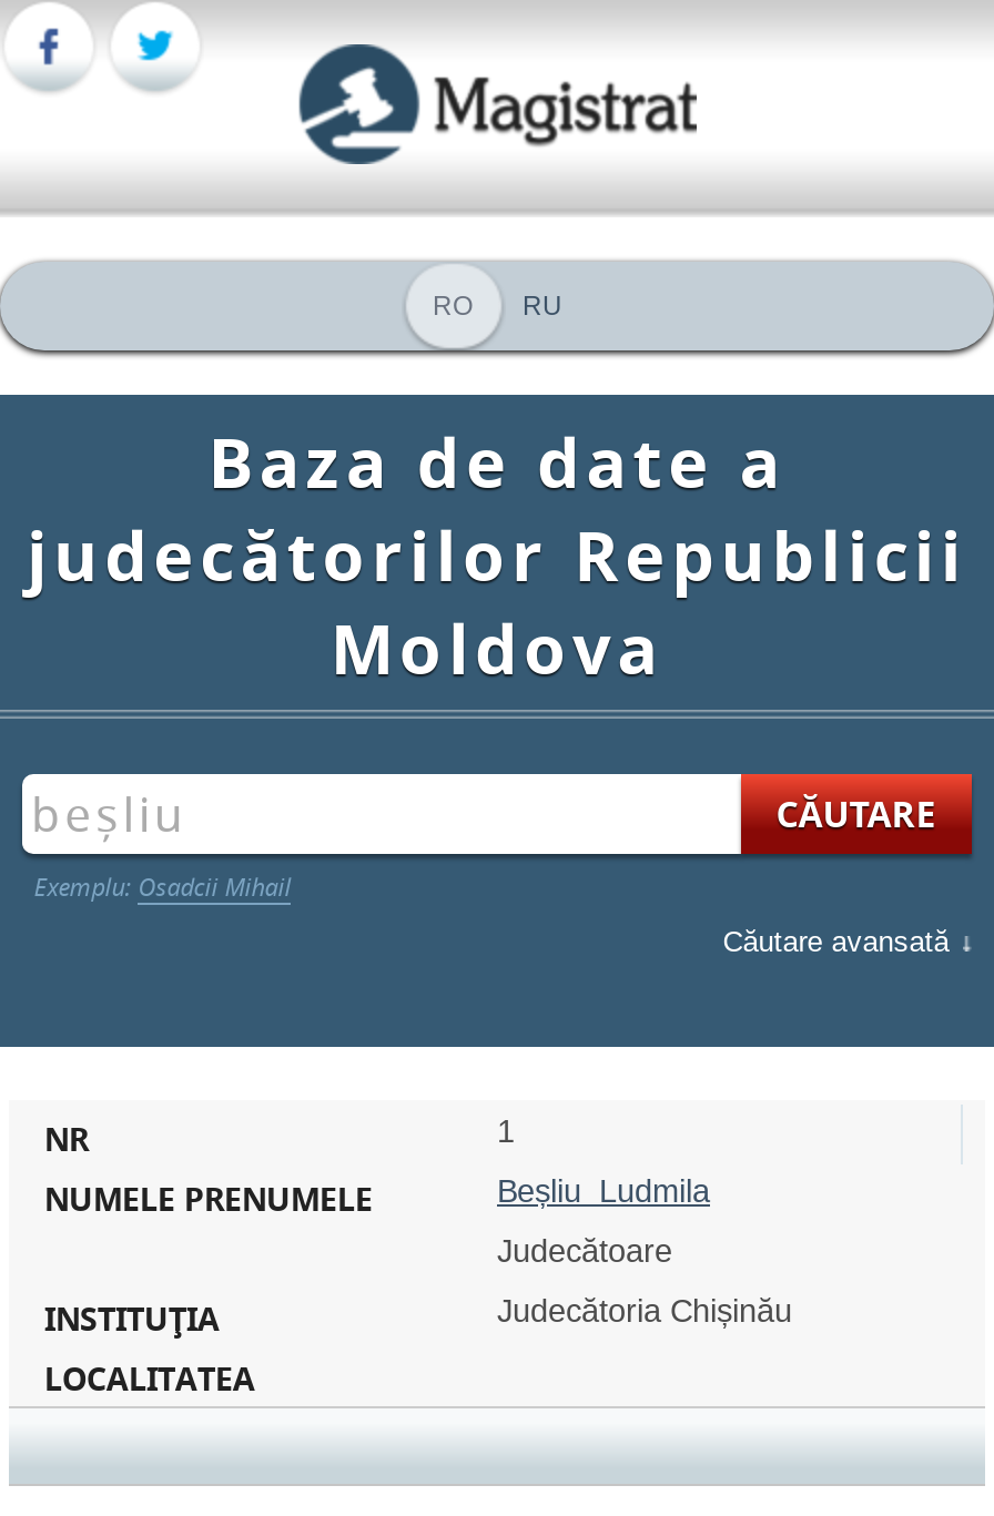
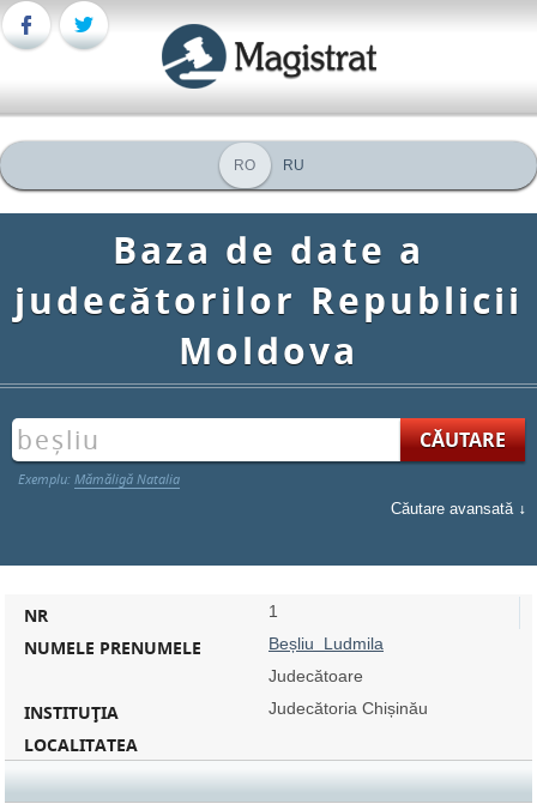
[34,869,291,903] Exemplu: Osadcii Mihail -> [18,470,180,488] Exemplu: Mămăligă Natalia

